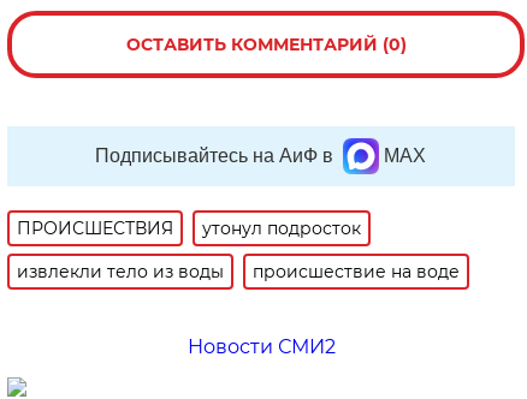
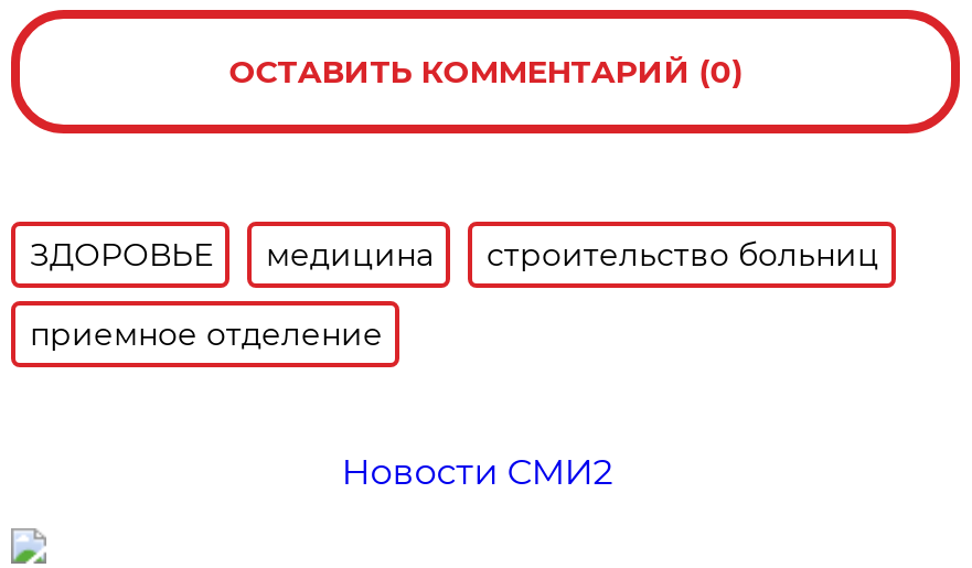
[17,145,460,282] Подписывайтесь на АиФ в | MAX | ПРОИСШЕСТВИЯ | утонул подросток | извлекли тело из воды | происшествие на воде -> [30,235,879,354] ЗДОРОВЬЕ | медицина | строительство больниц | приемное отделение

